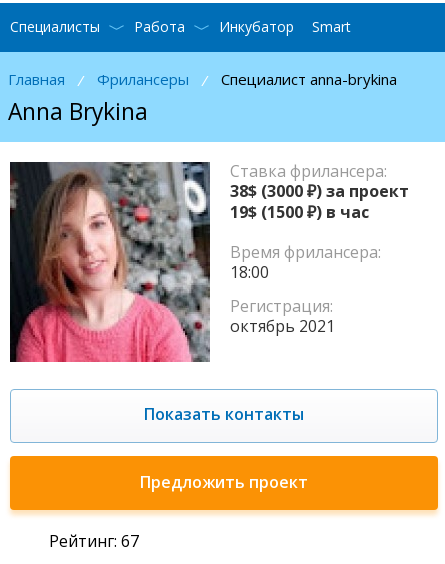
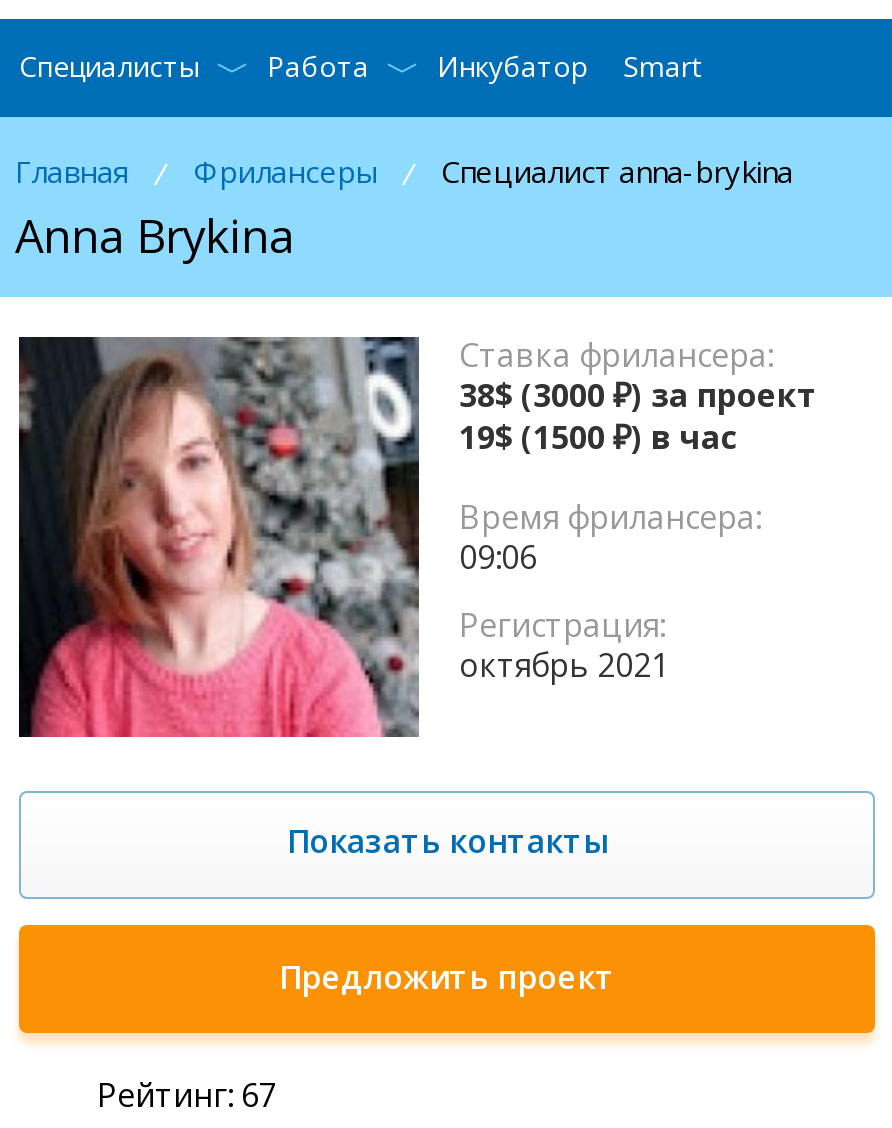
[230,261,269,283] 18:00 -> [459,535,537,579] 09:06

